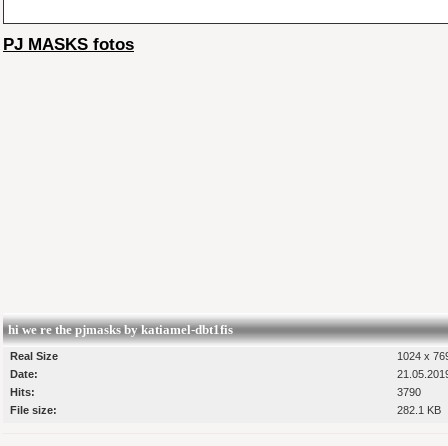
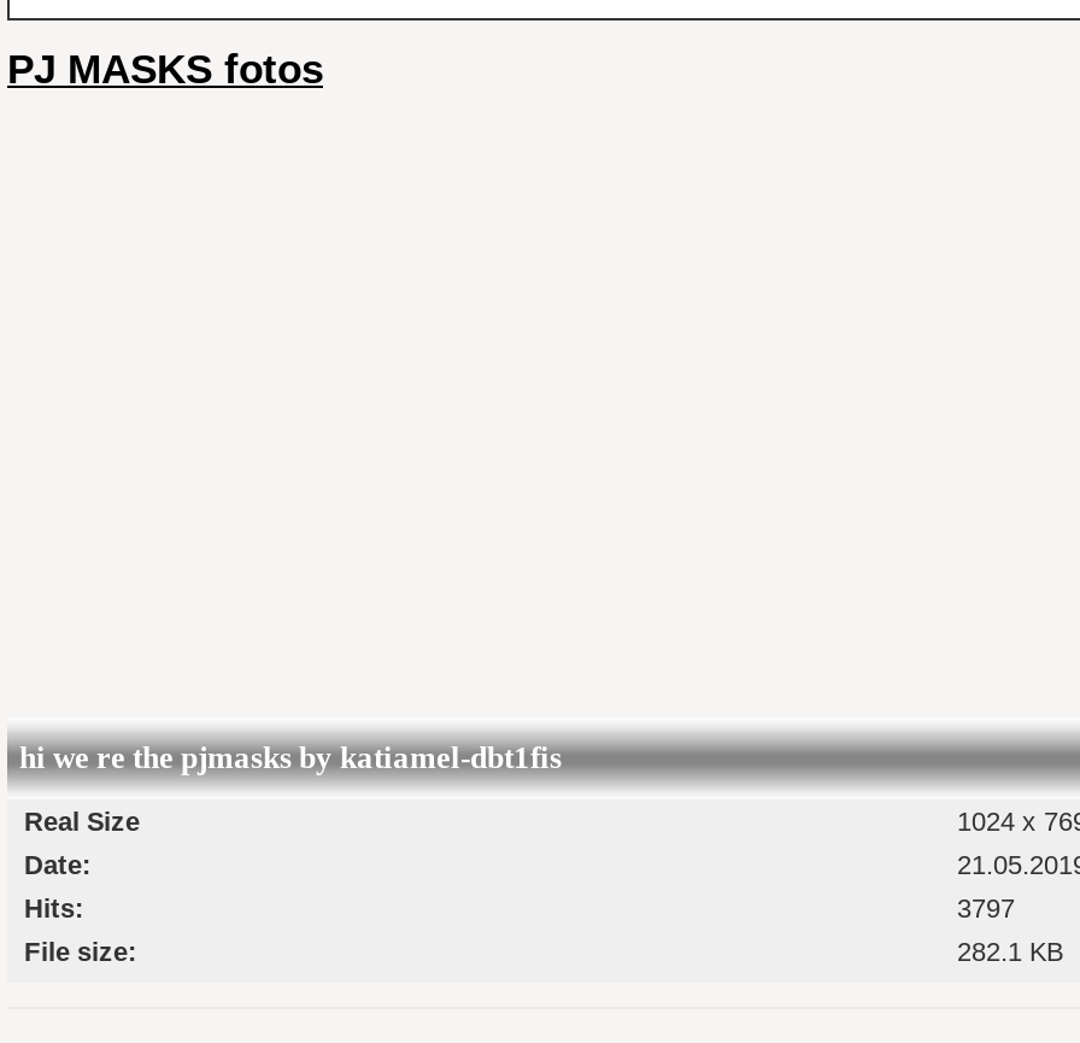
[397,386,421,398] 3790 -> [957,893,1015,922] 3797

